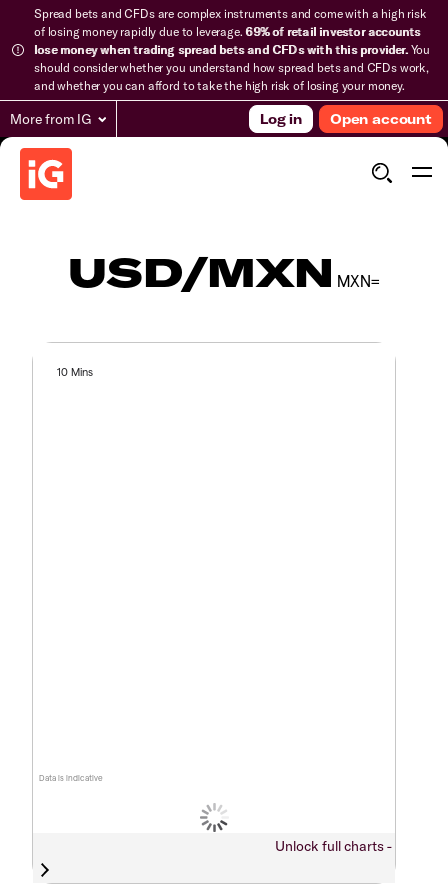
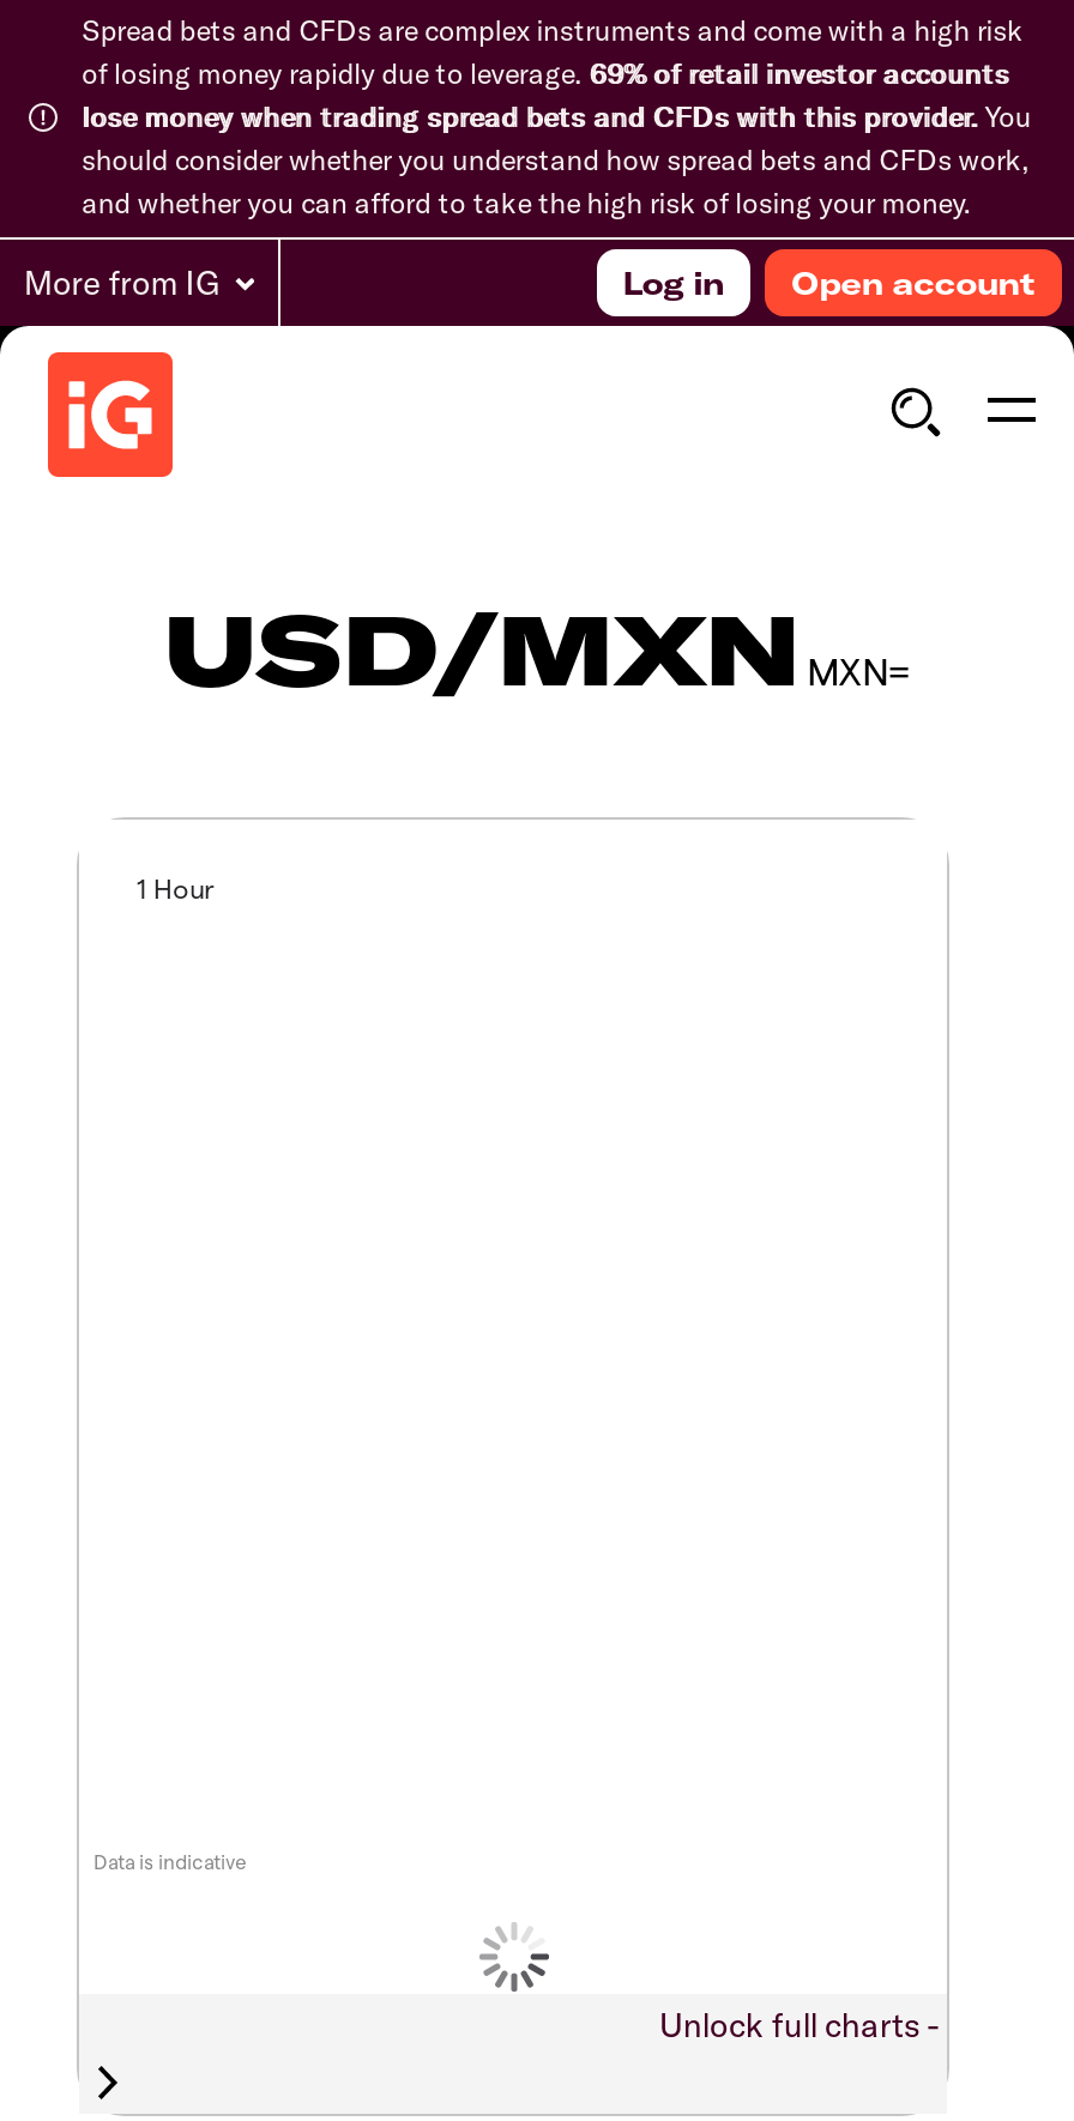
[57,365,93,378] 10 Mins -> [137,872,214,903] 1 Hour

